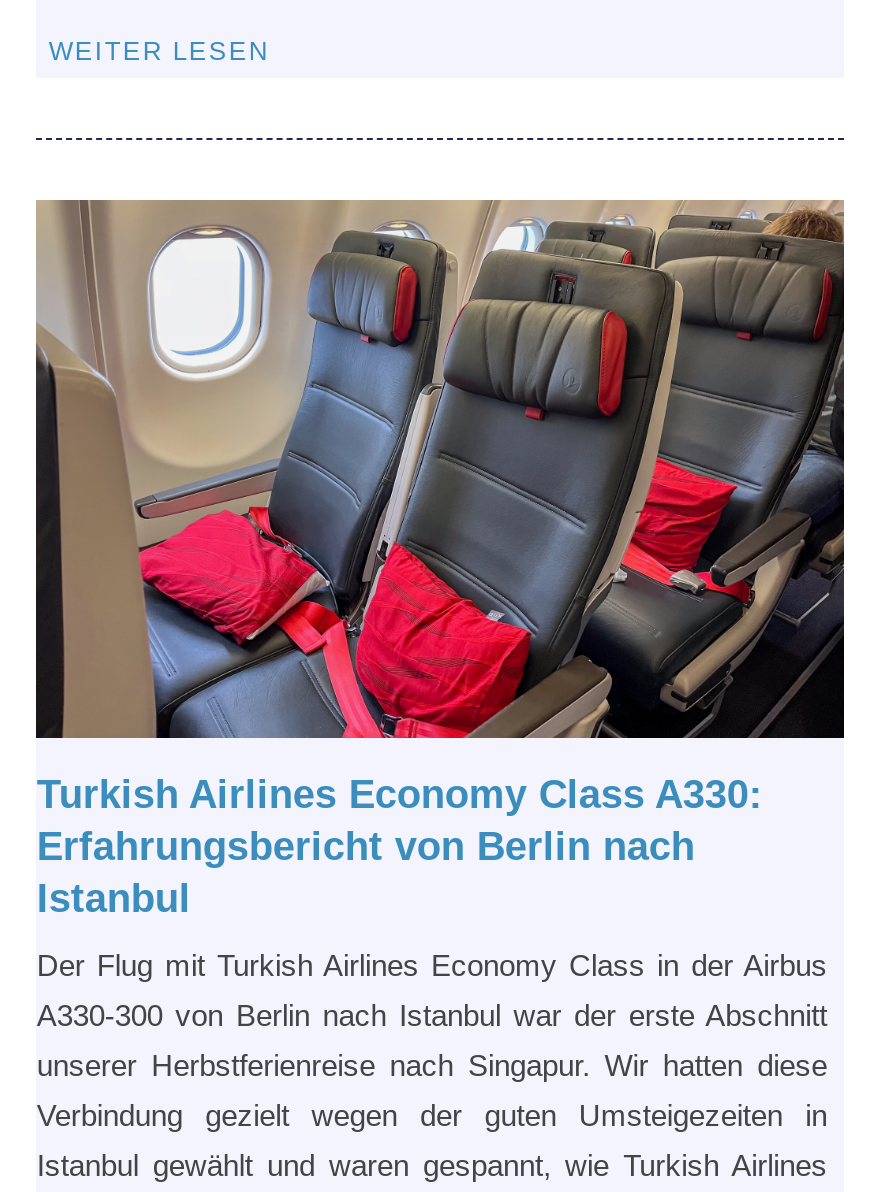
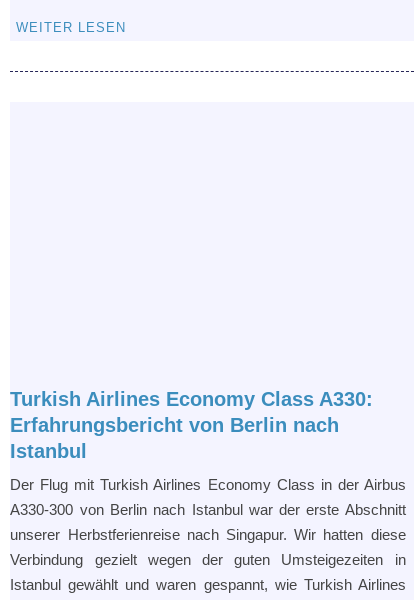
[34,198,846,740] [image] -> none

